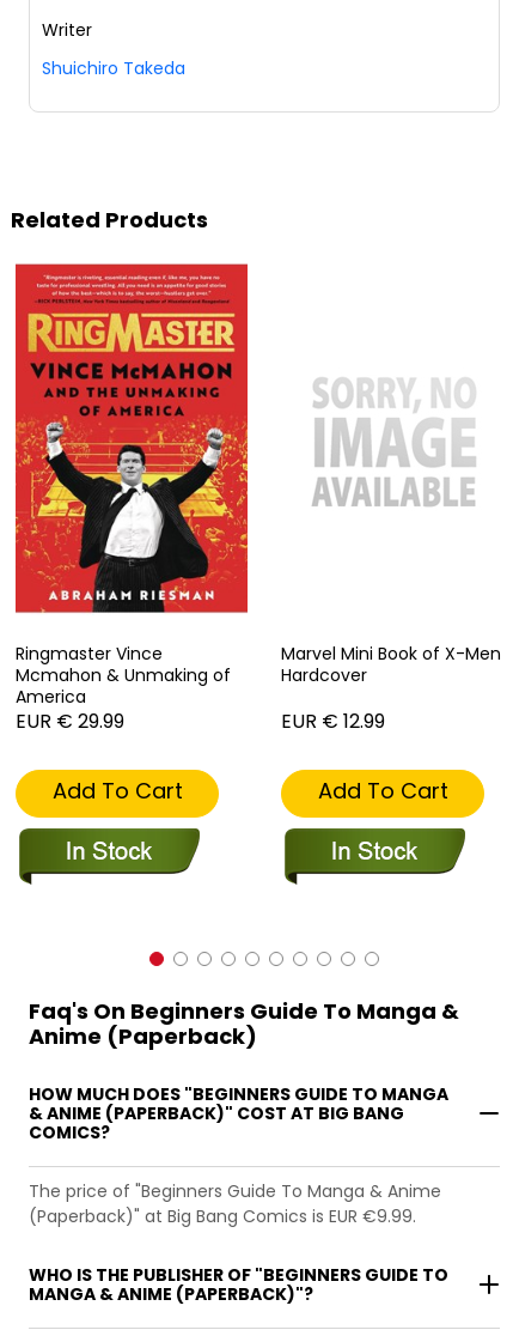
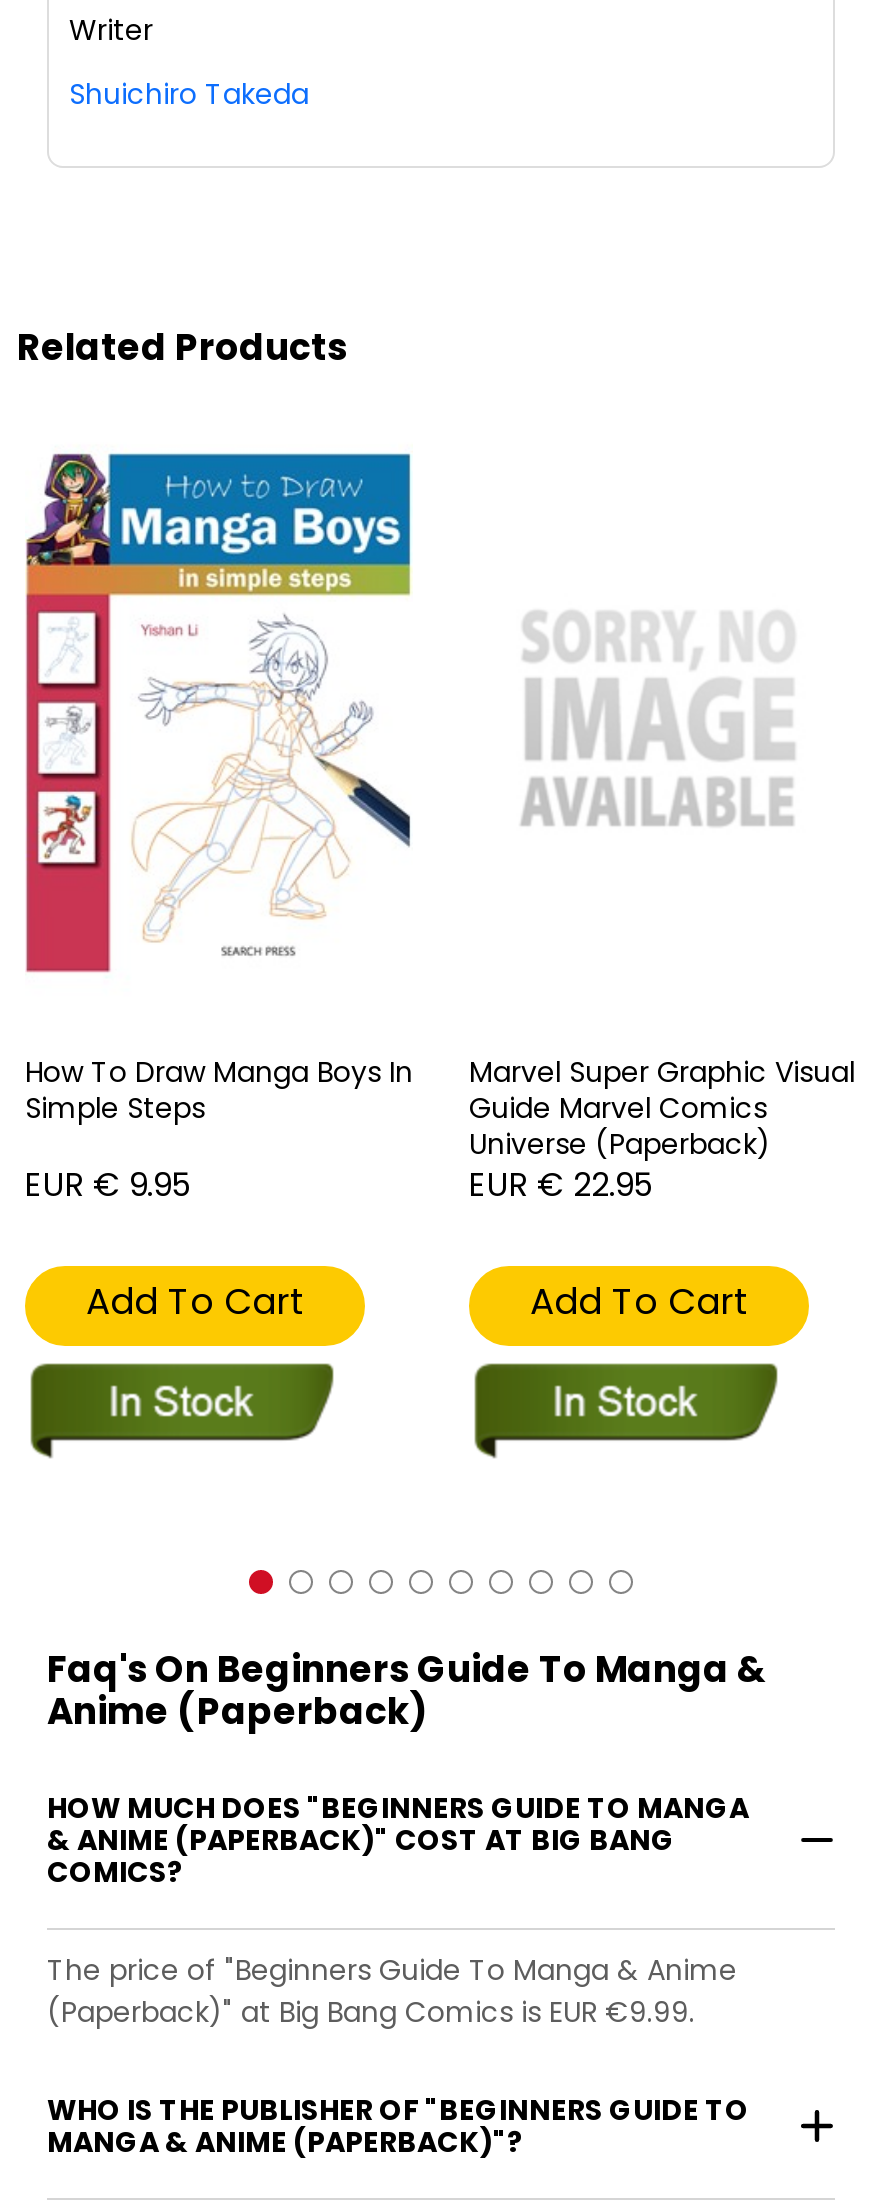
[14,262,249,735] [image] | Ringmaster Vince | Mcmahon & Unmaking of | America | EUR € 29.99 -> [25,420,413,1208] [image] | How To Draw Manga Boys In | Simple Steps | EUR € 9.95
[281,642,501,735] Marvel Mini Book of X-Men | Hardcover | EUR € 12.99 -> [469,1052,855,1208] Marvel Super Graphic Visual | Guide Marvel Comics | Universe (Paperback) | EUR € 22.95

